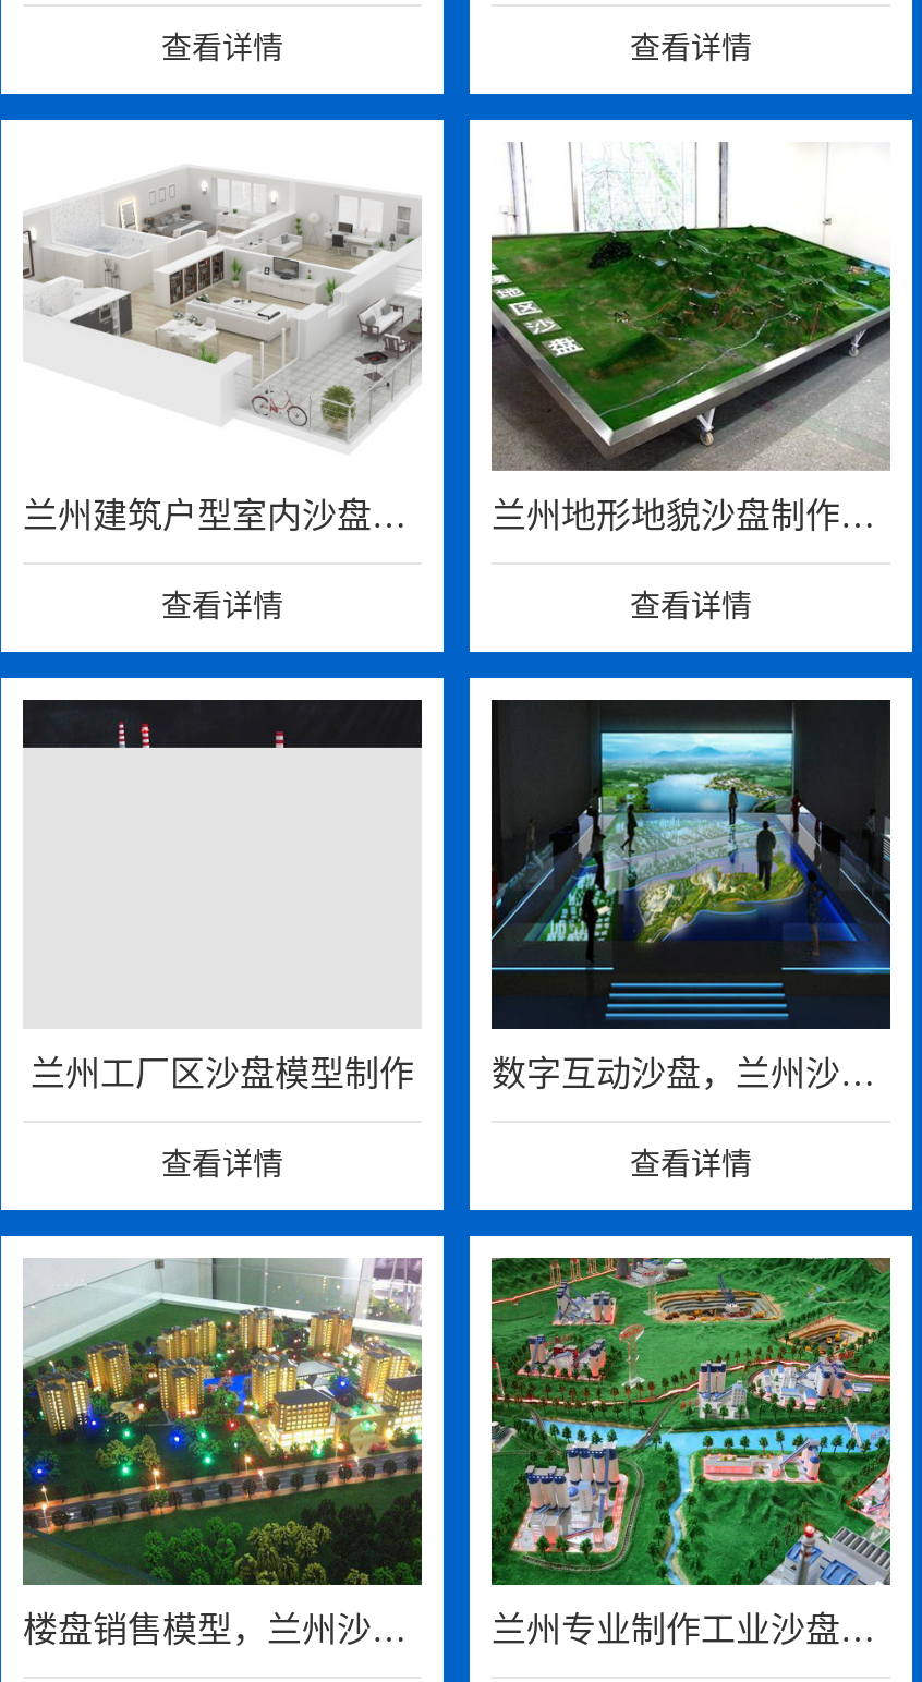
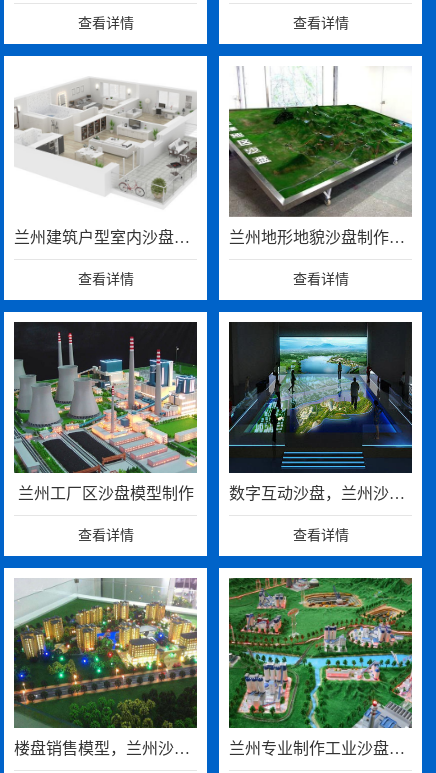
none -> [13,344,198,474] [image]

